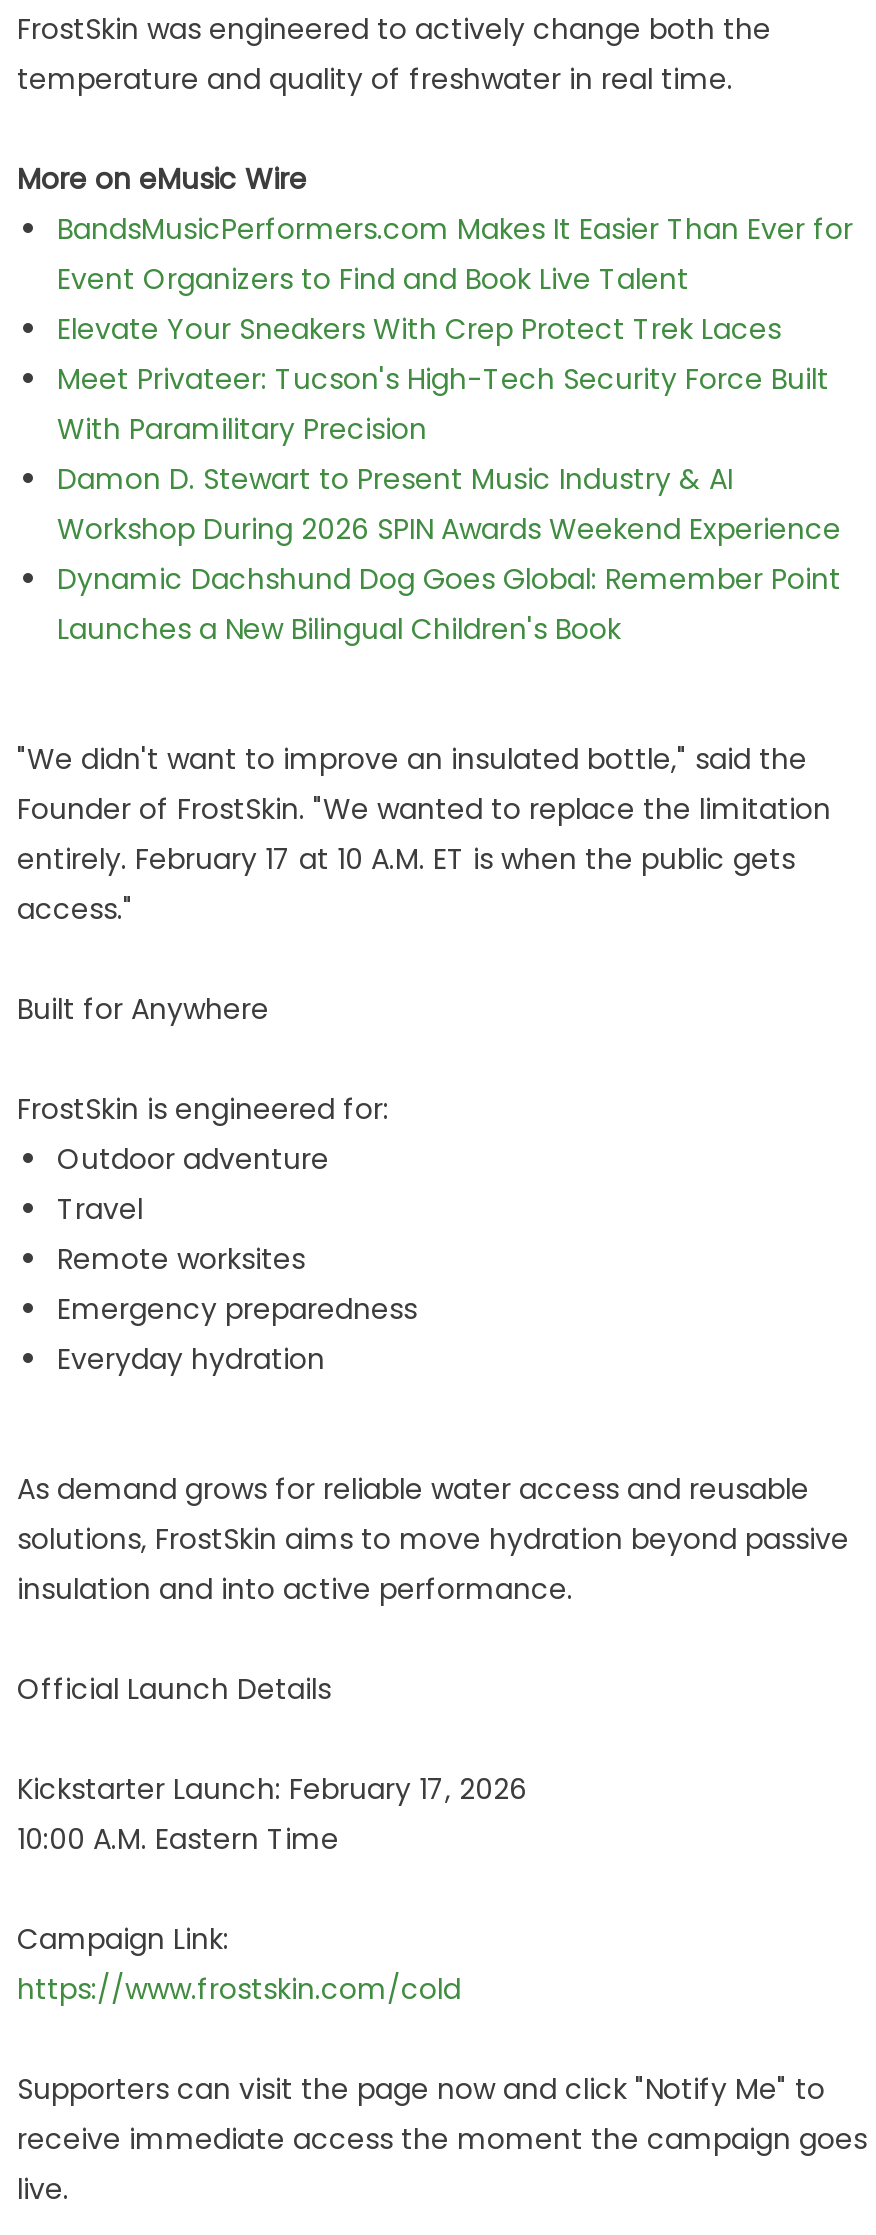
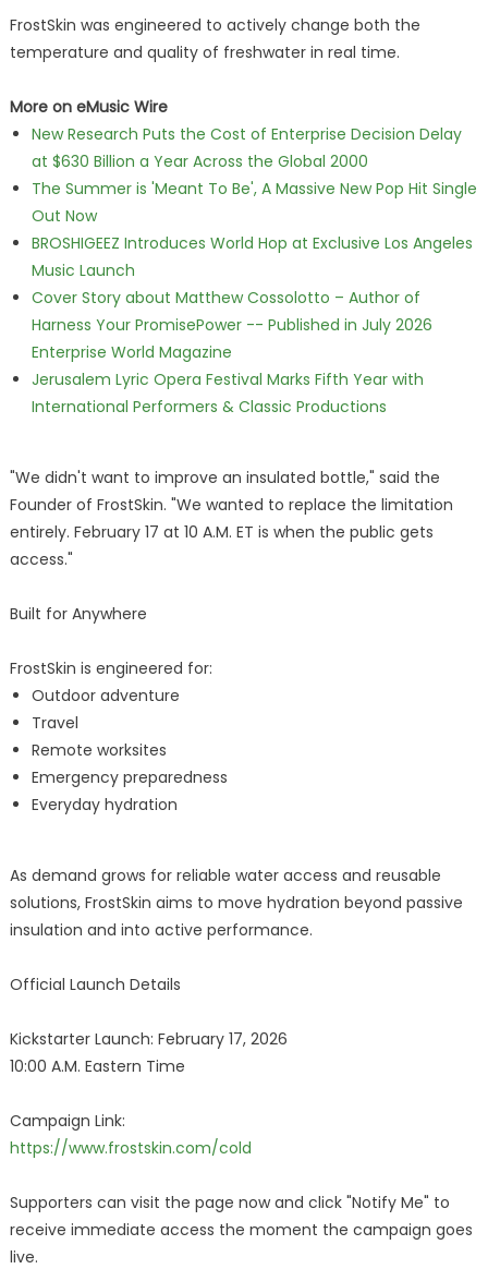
[57,209,853,649] BandsMusicPerformers.com Makes It Easier Than Ever for | Event Organizers to Find and Book Live Talent | Elevate Your Sneakers With Crep Protect Trek Laces | Meet Privateer: Tucson's High-Tech Security Force Built | With Paramilitary Precision | Damon D. Stewart to Present Music Industry & AI | Workshop During 2026 SPIN Awards Weekend Experience | Dynamic Dachshund Dog Goes Global: Remember Point | Launches a New Bilingual Children's Book -> [32,123,477,418] New Research Puts the Cost of Enterprise Decision Delay | at $630 Billion a Year Across the Global 2000 | The Summer is 'Meant To Be', A Massive New Pop Hit Single | Out Now | BROSHIGEEZ Introduces World Hop at Exclusive Los Angeles | Music Launch | Cover Story about Matthew Cossolotto – Author of | Harness Your PromisePower -- Published in July 2026 | Enterprise World Magazine | Jerusalem Lyric Opera Festival Marks Fifth Year with | International Performers & Classic Productions

